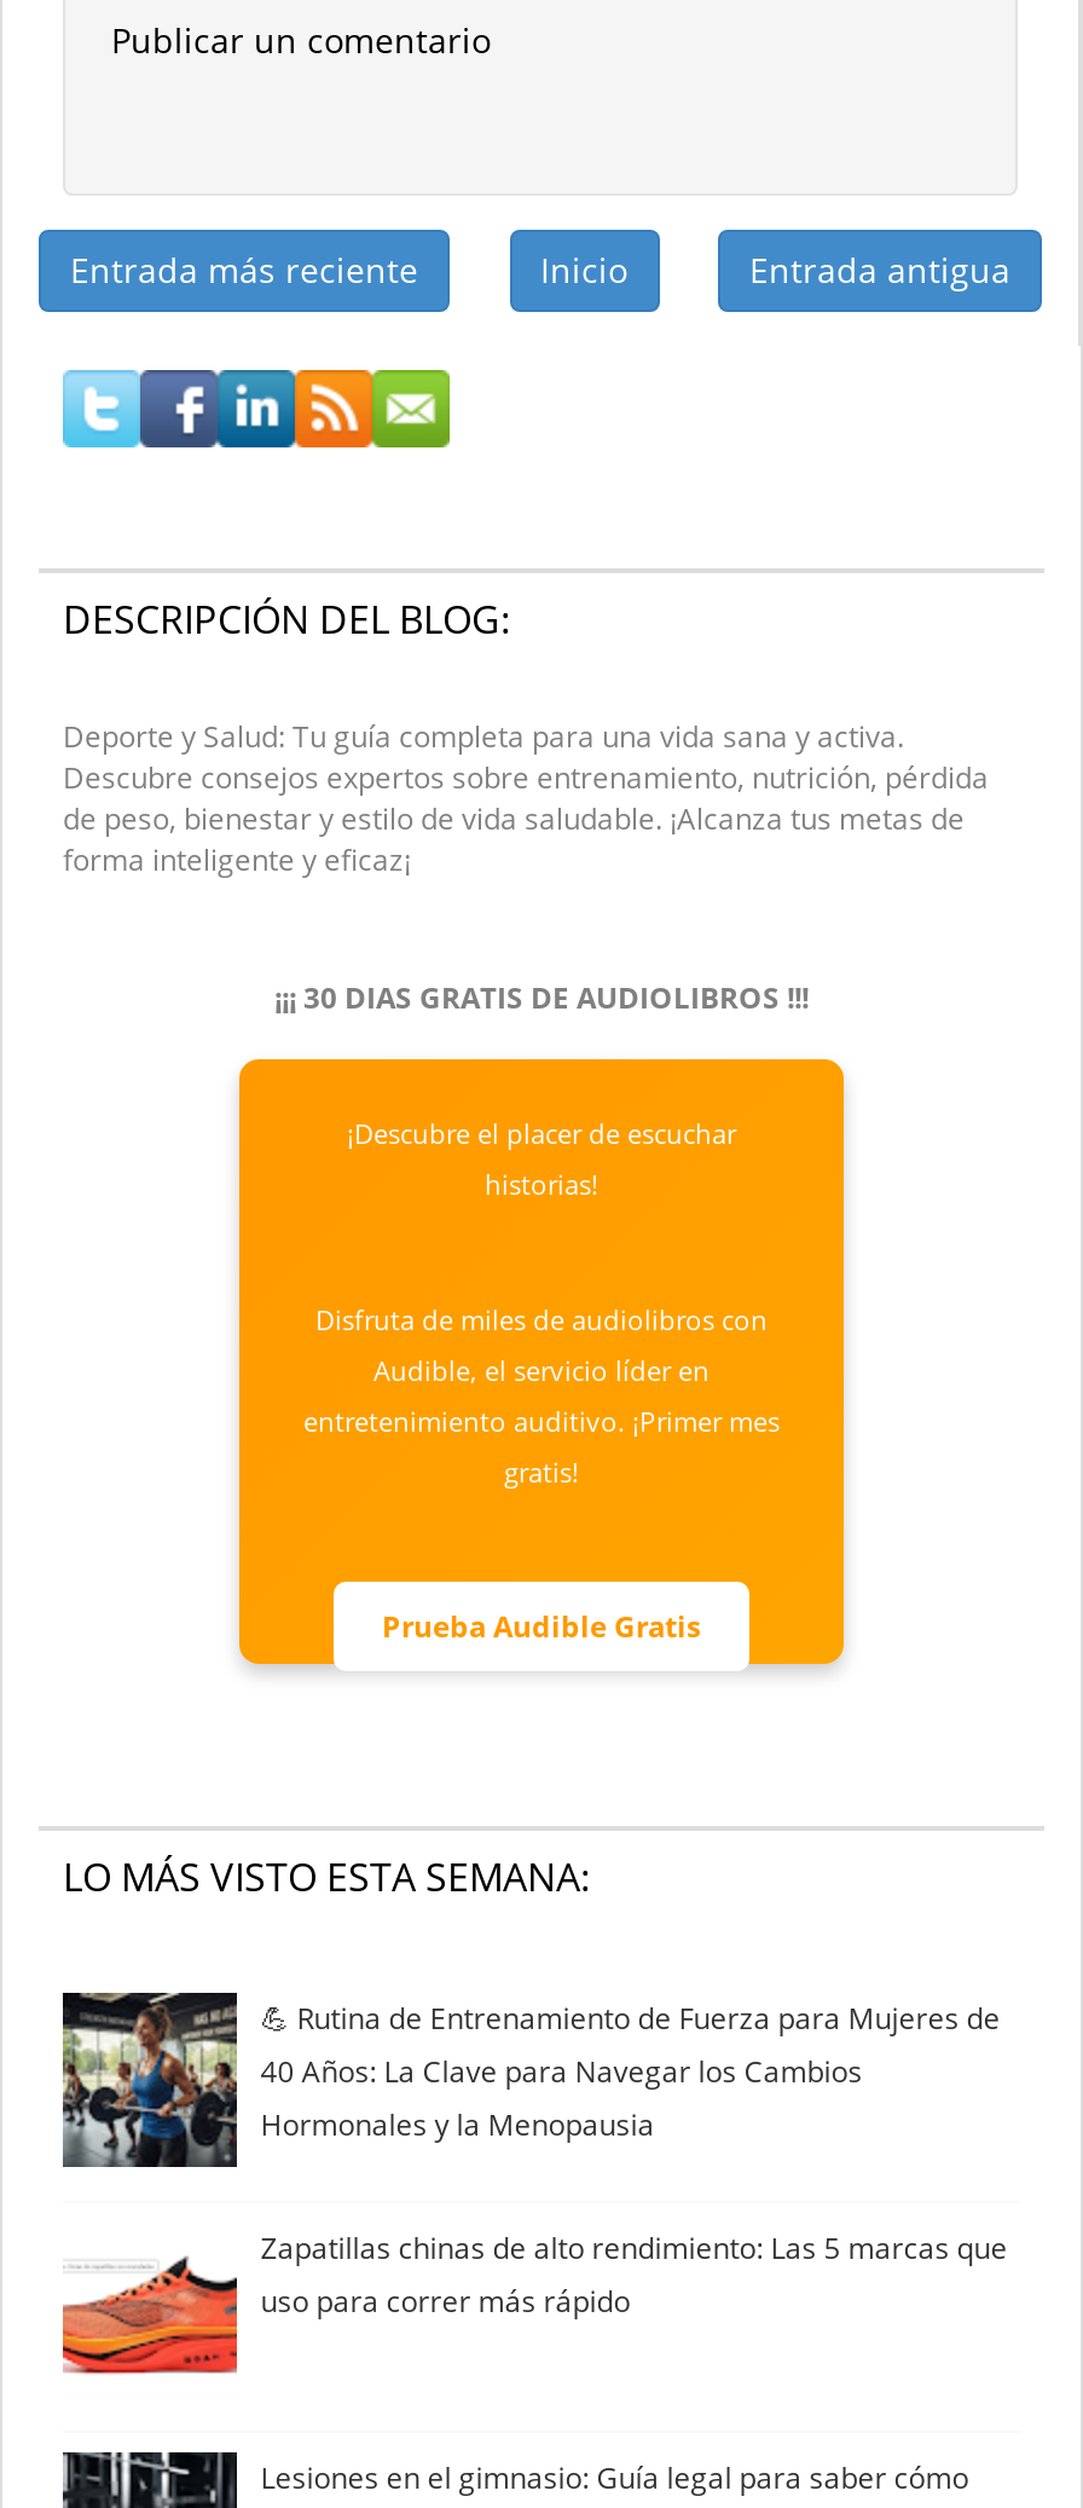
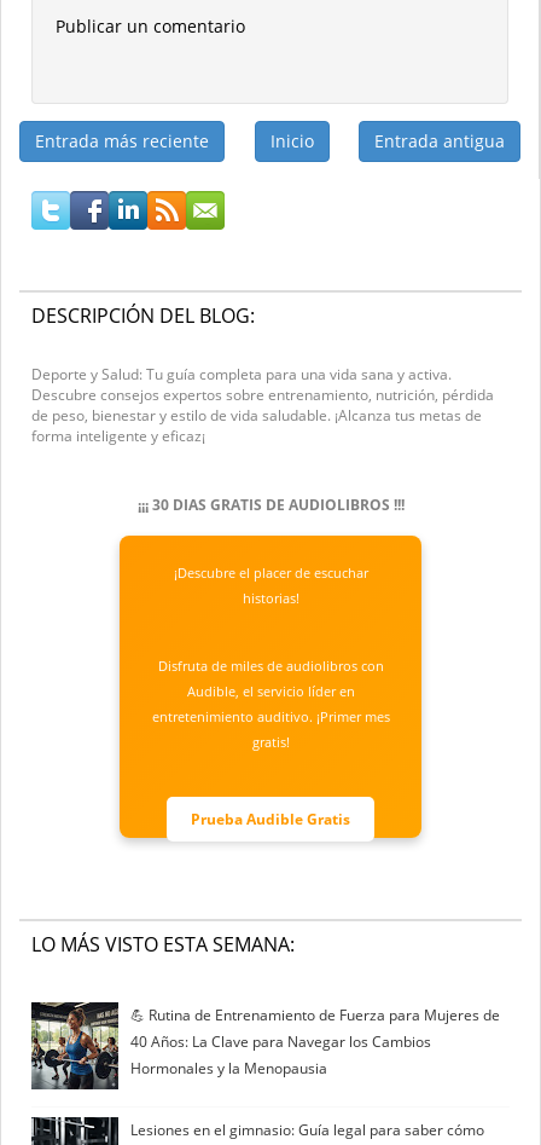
[60,2223,1008,2397] [image] | Zapatillas chinas de alto rendimiento: Las 5 marcas que | uso para correr más rápido -> none

